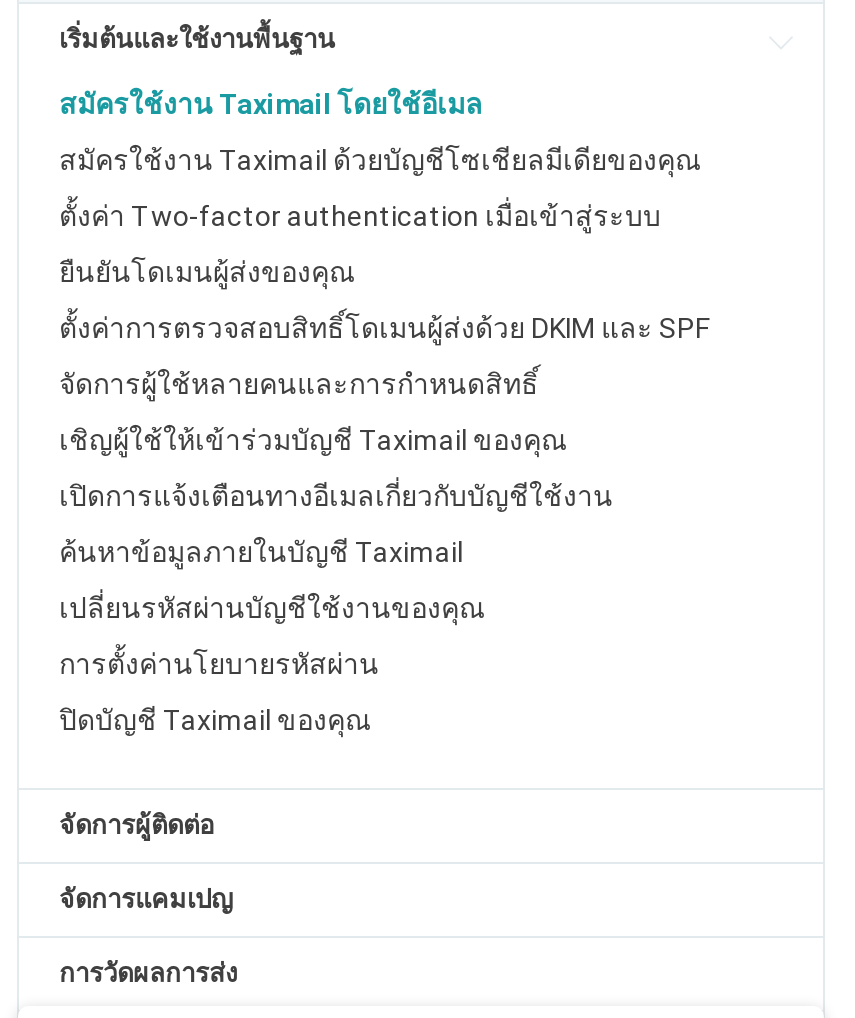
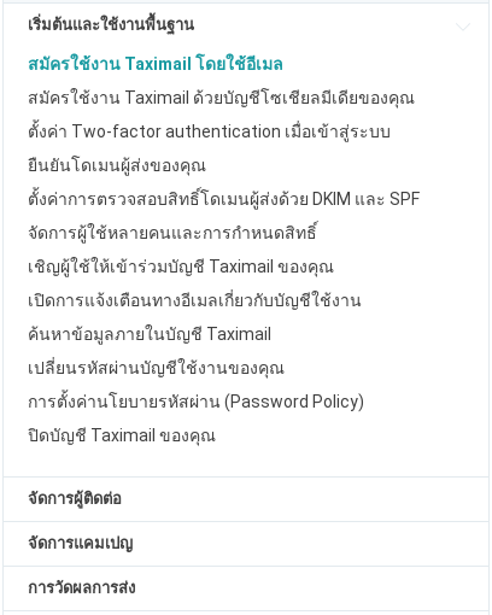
[59,648,379,680] การตั้งค่านโยบายรหัสผ่าน -> [28,392,364,411] การตั้งค่านโยบายรหัสผ่าน (Password Policy)

